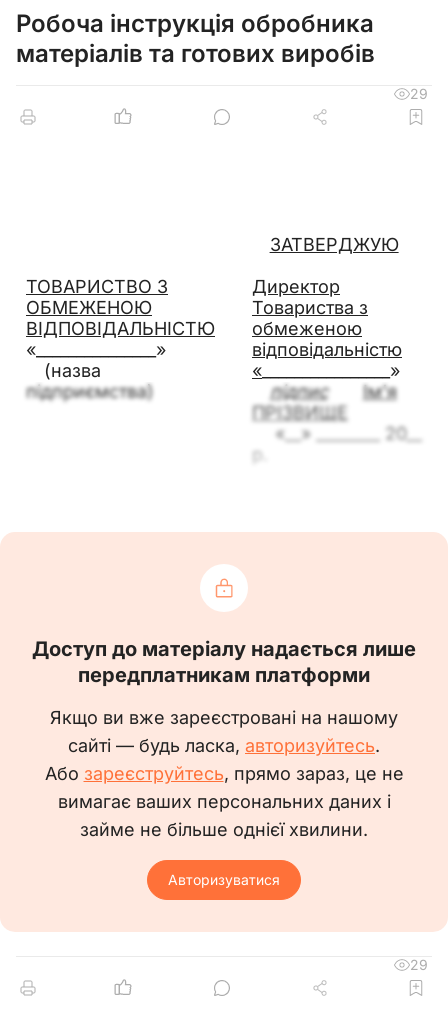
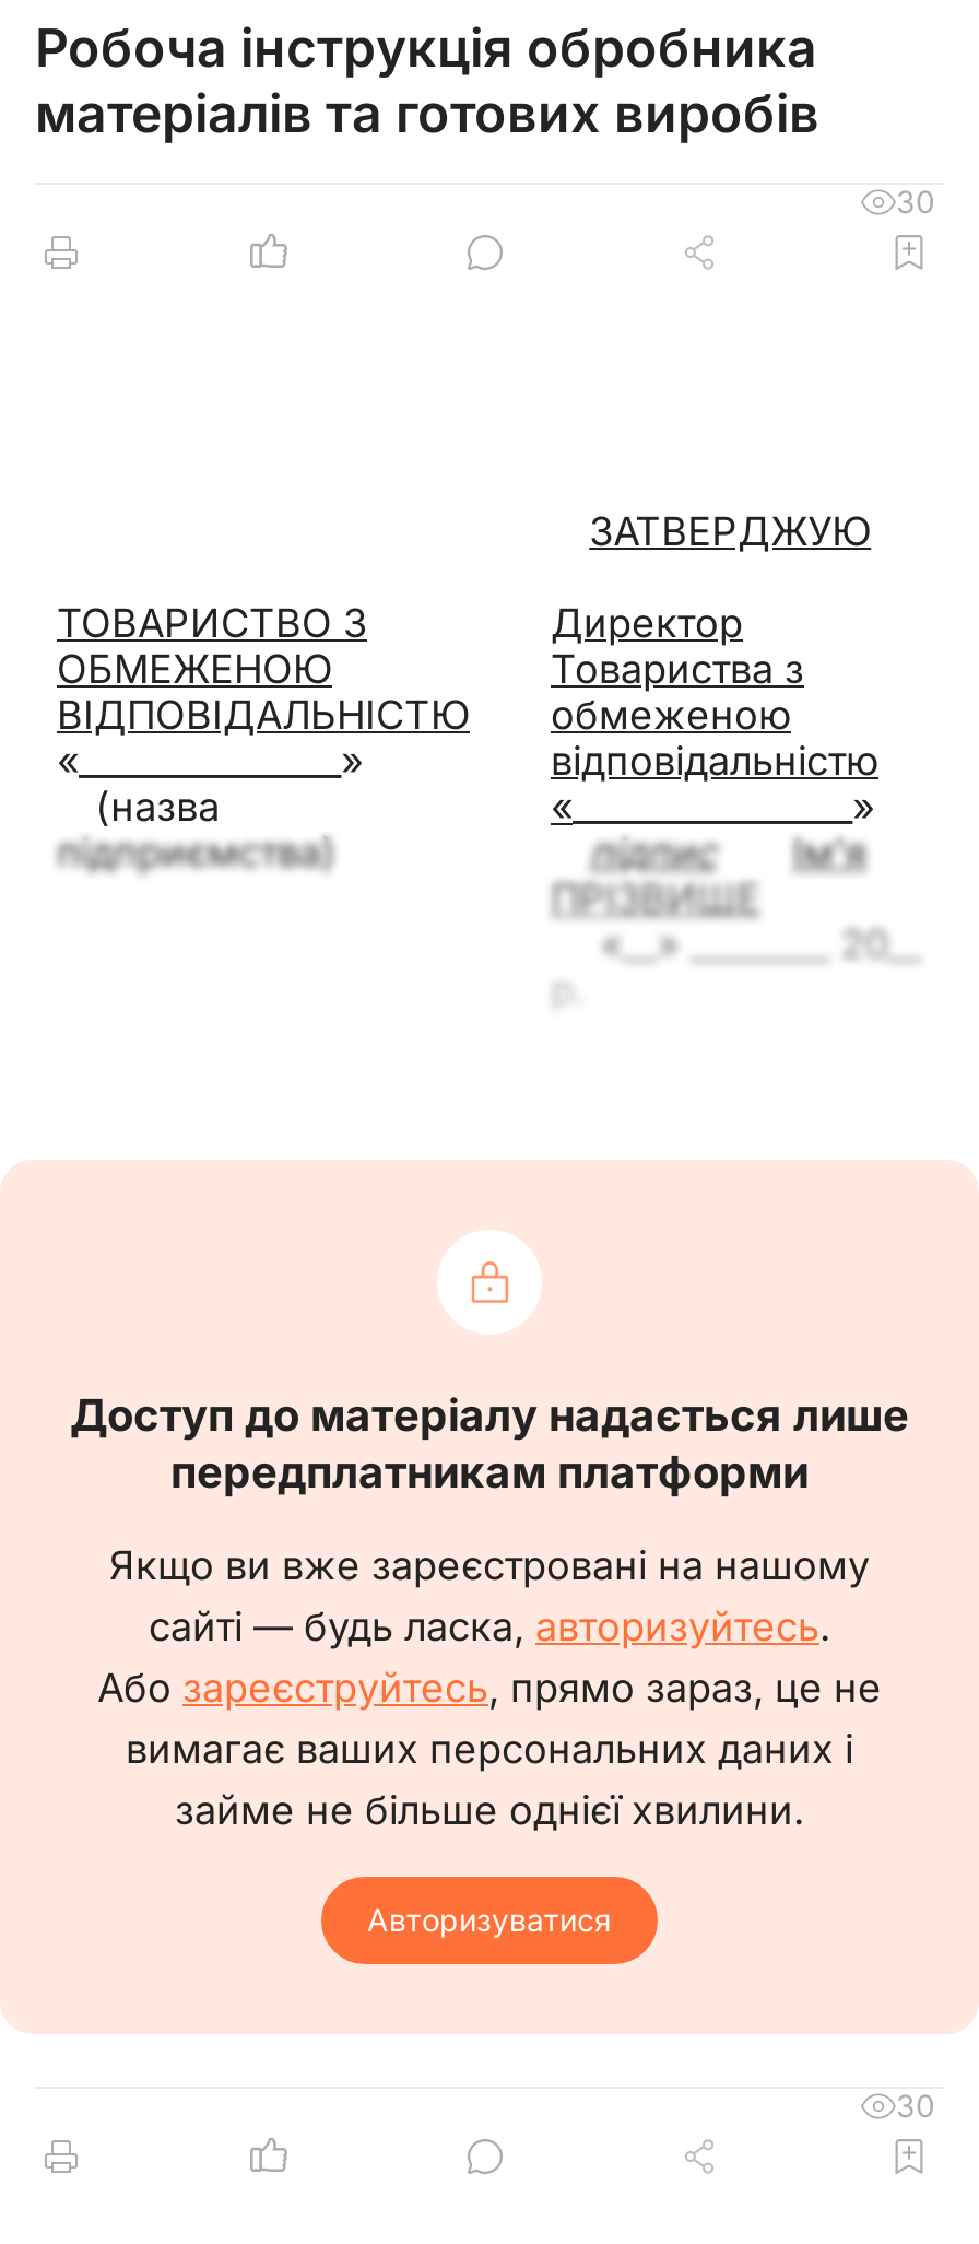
[410,85,428,102] 29 -> [896,183,935,220] 30
[410,956,428,973] 29 -> [896,2087,935,2124] 30

